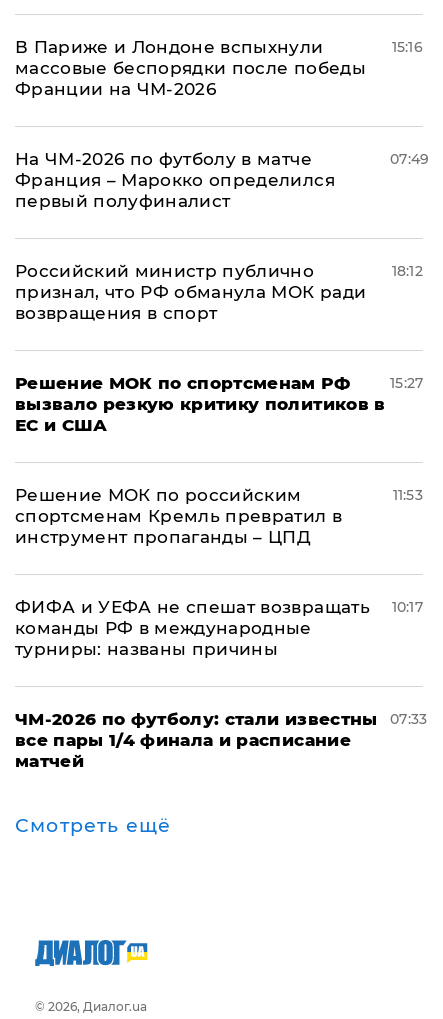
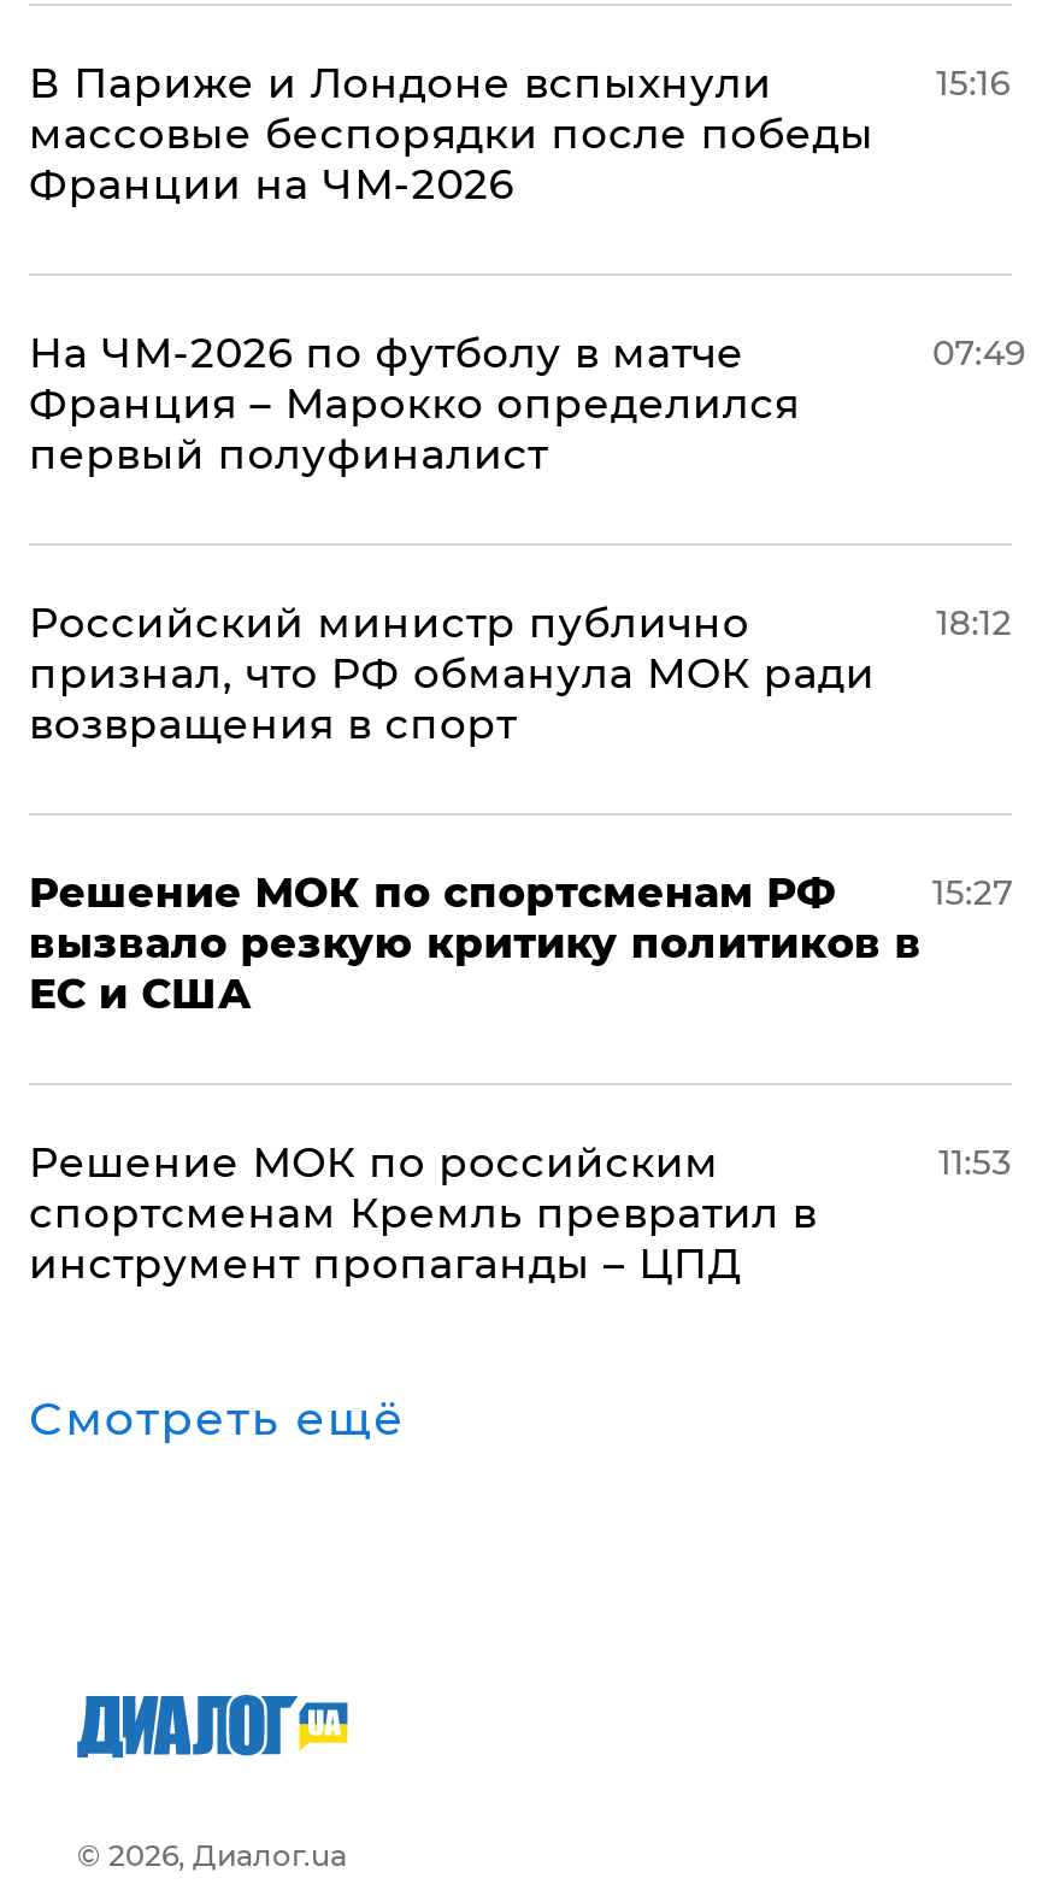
[15,597,370,659] ФИФА и УЕФА не спешат возвращать | команды РФ в международные | турниры: названы причины -> none
[392,598,423,616] 10:17 -> none
[15,709,378,771] ЧМ-2026 по футболу: стали известны | все пары 1/4 финала и расписание | матчей -> none
[390,710,427,728] 07:33 -> none

